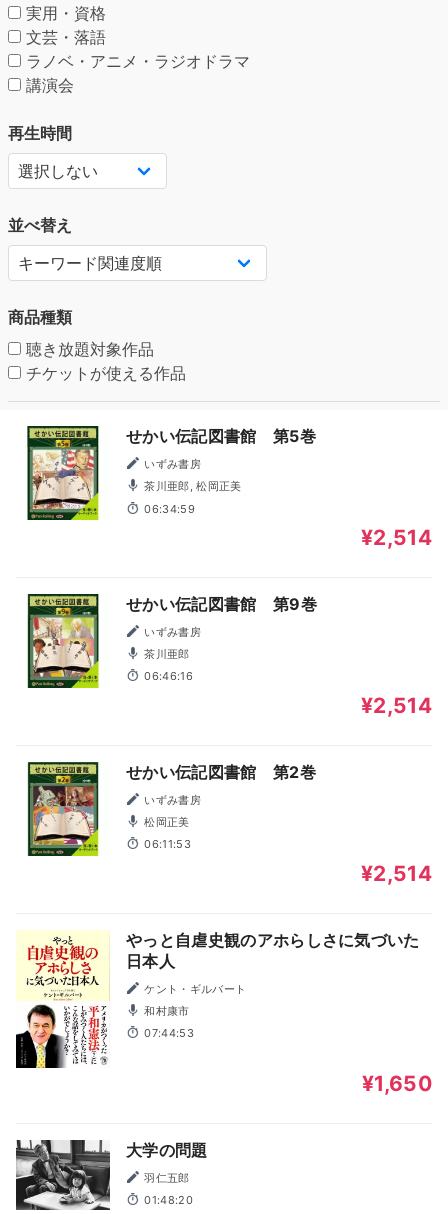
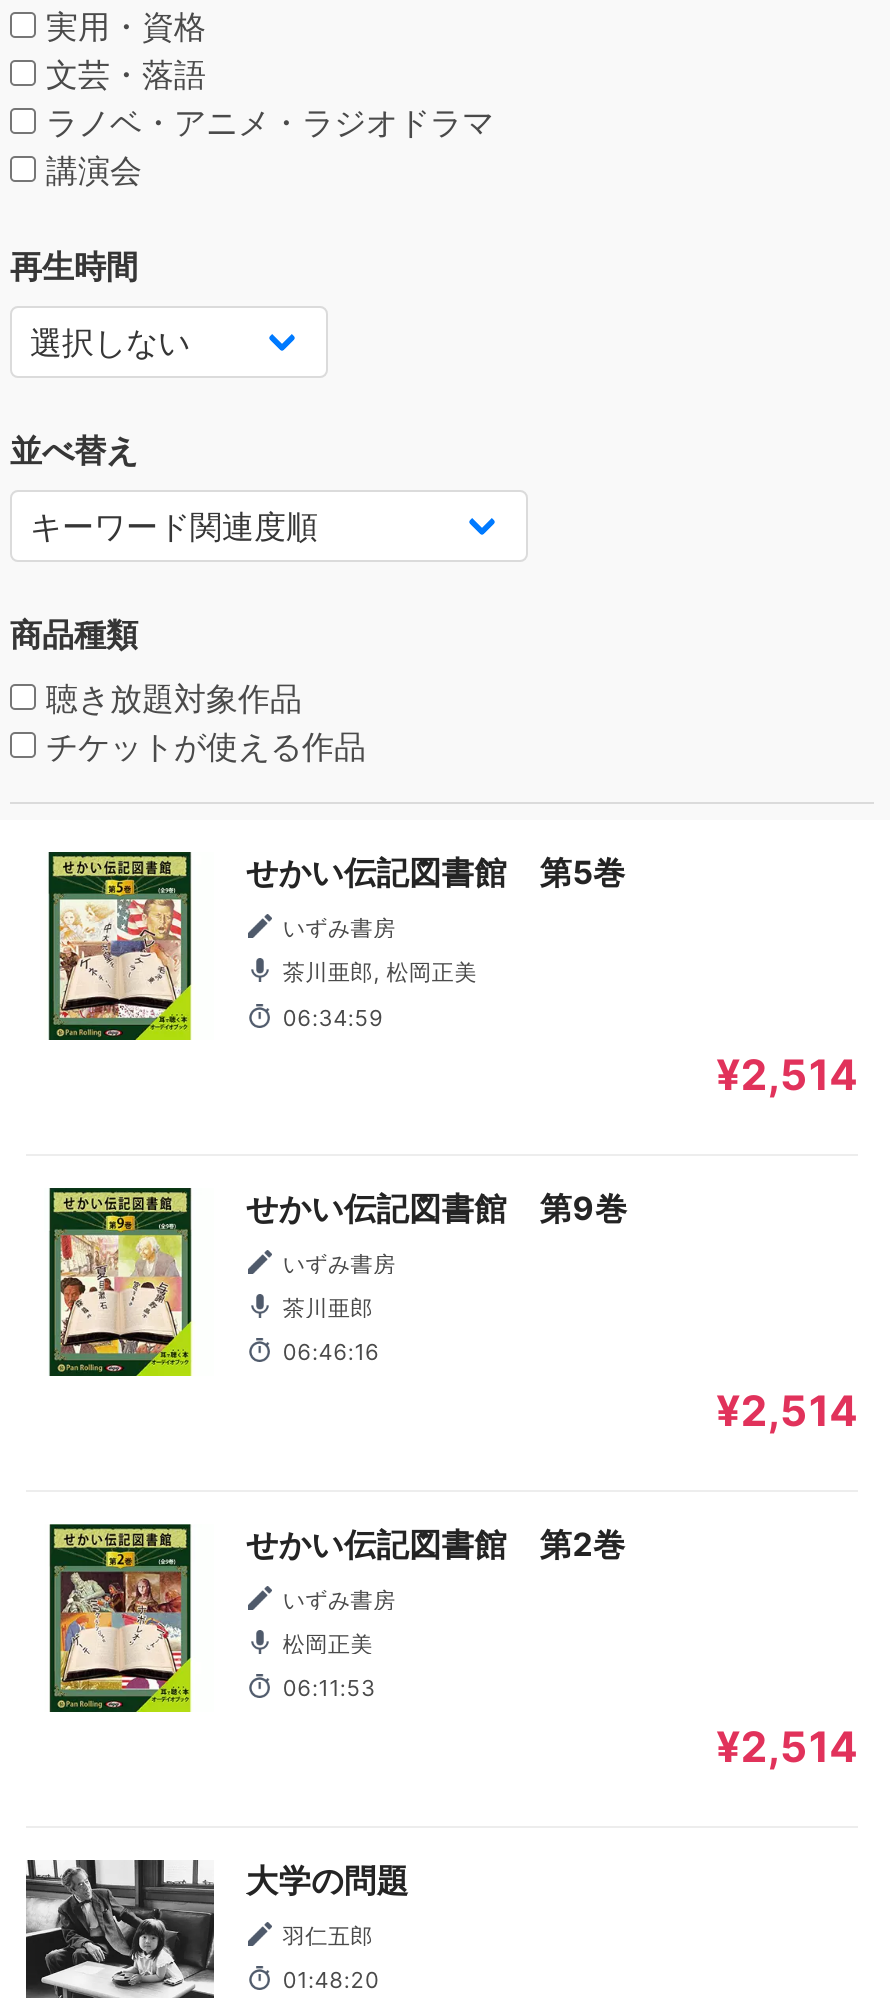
[15,930,432,1096] [image] | やっと自虐史観のアホらしさに気づいた | 日本人 | ケント・ギルバート | 和村康市 | 07:44:53 | ¥1,650 -> none

